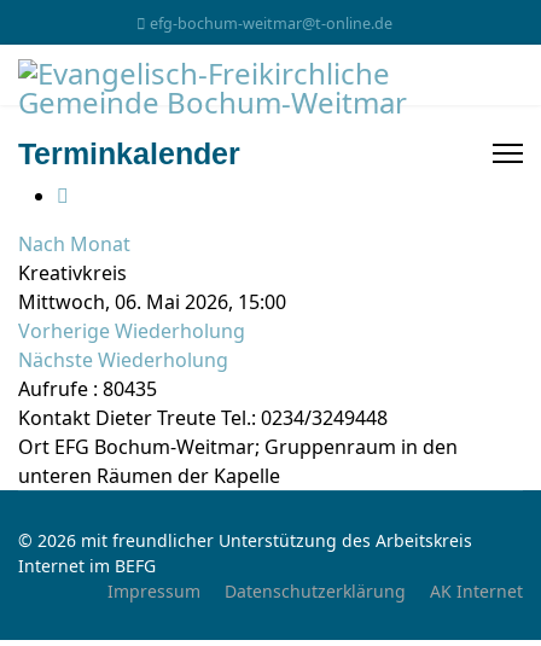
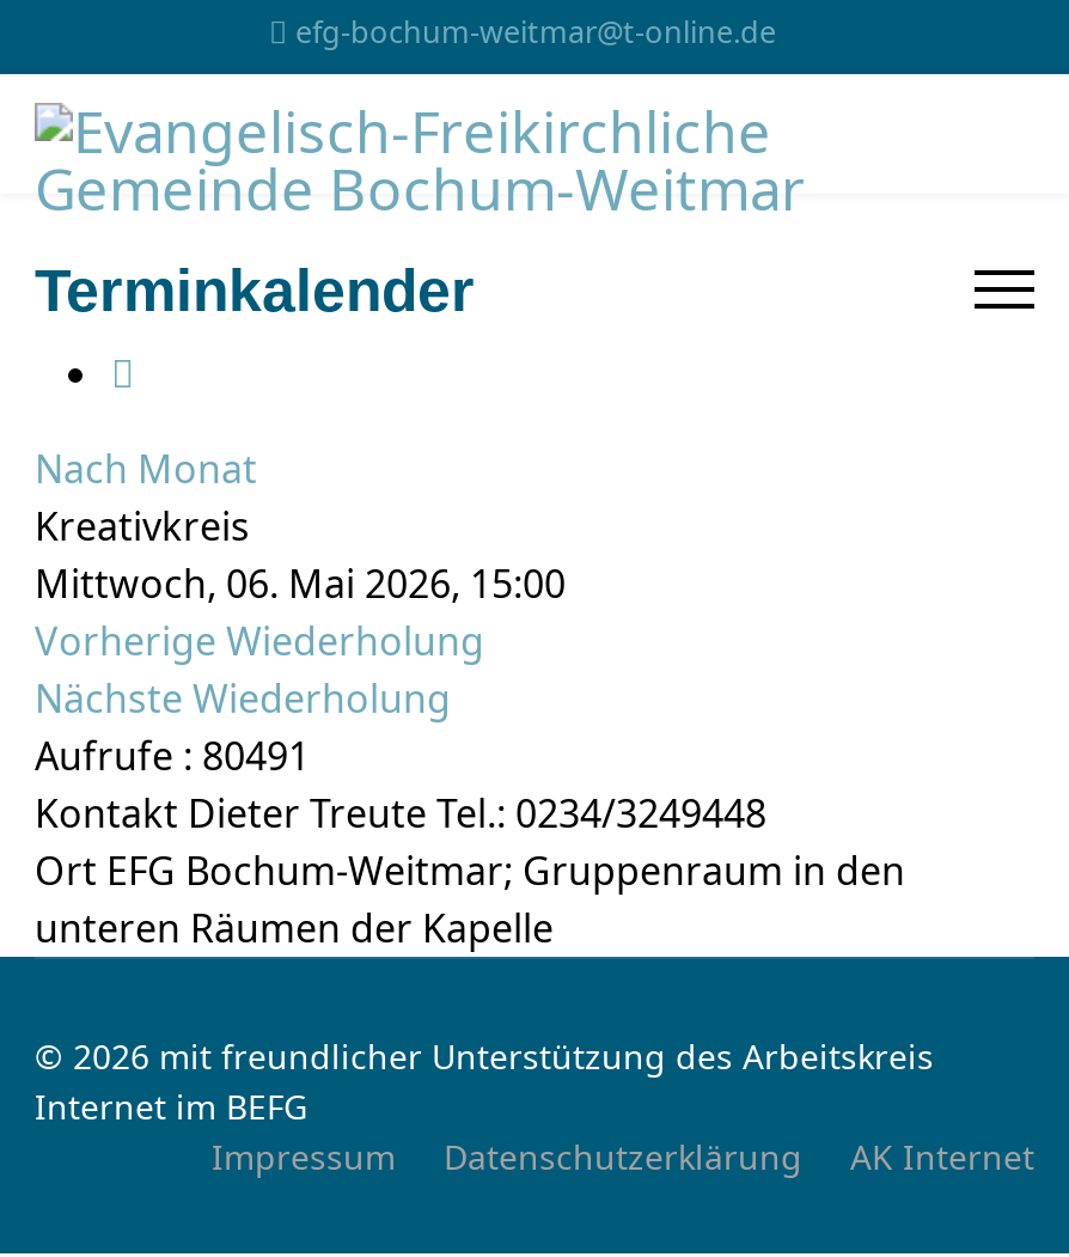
[18,376,157,402] Aufrufe: 80435 -> [35,730,310,782] Aufrufe: 80491

